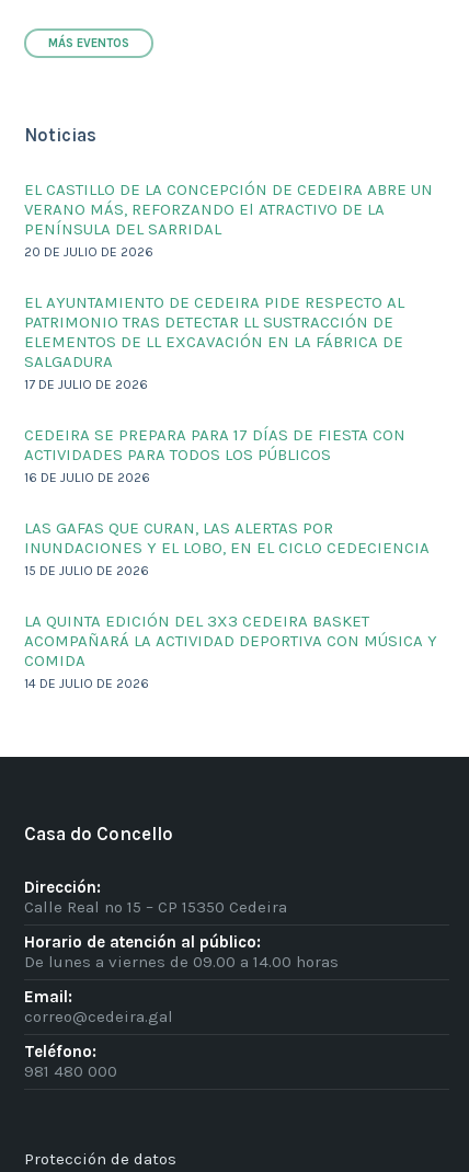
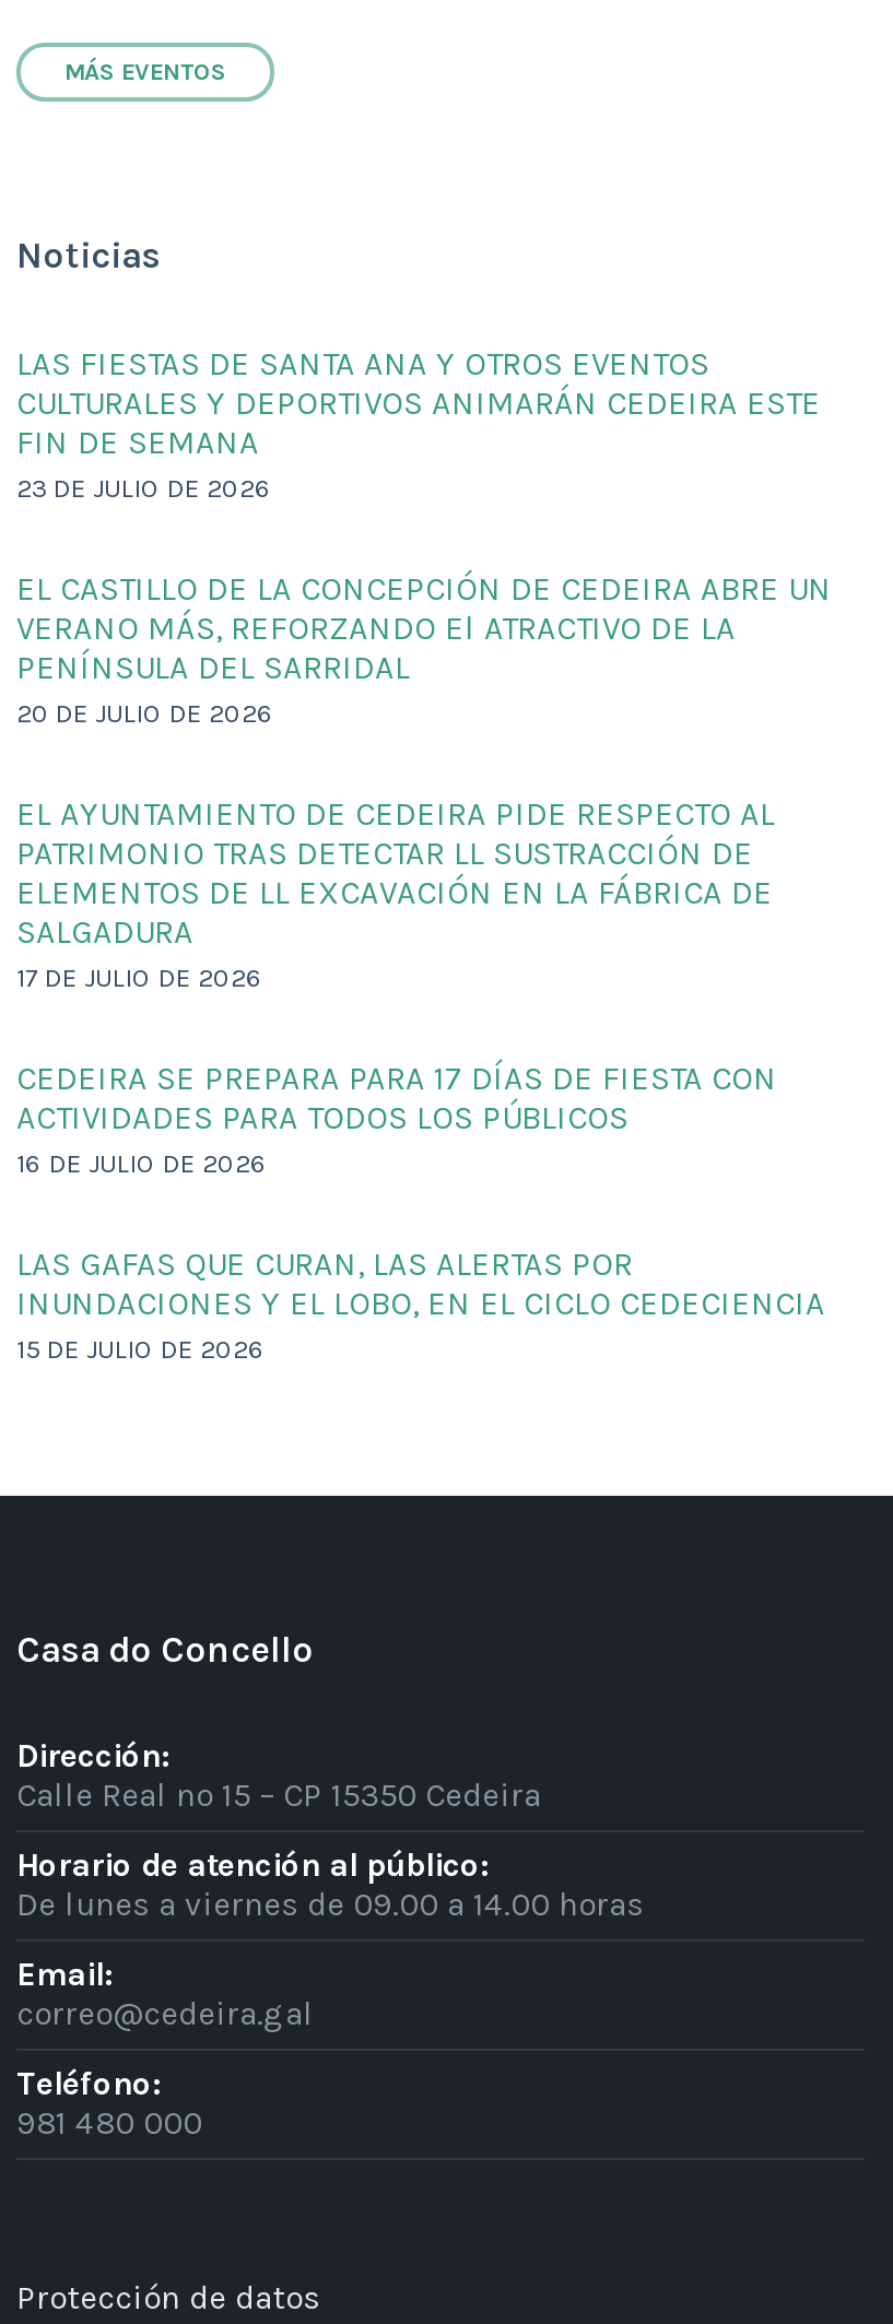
none -> [16,344,821,503] LAS FIESTAS DE SANTA ANA Y OTROS EVENTOS | CULTURALES Y DEPORTIVOS ANIMARÁN CEDEIRA ESTE | FIN DE SEMANA | 23 DE JULIO DE 2026
moved [24,179,433,578] -> [16,569,832,1364]: EL CASTILLO DE LA CONCEPCIÓN DE CEDEIRA ABRE UN | VERANO MÁS, REFORZANDO El ATRACTIVO DE LA | PENÍNSULA DEL SARRIDAL | ... | INUNDACIONES Y EL LOBO, EN EL CICLO CEDECIENCIA | 15 DE JULIO DE 2026
[24,611,437,691] LA QUINTA EDICIÓN DEL 3X3 CEDEIRA BASKET | ACOMPAÑARÁ LA ACTIVIDAD DEPORTIVA CON MÚSICA Y | COMIDA | 14 DE JULIO DE 2026 -> none

